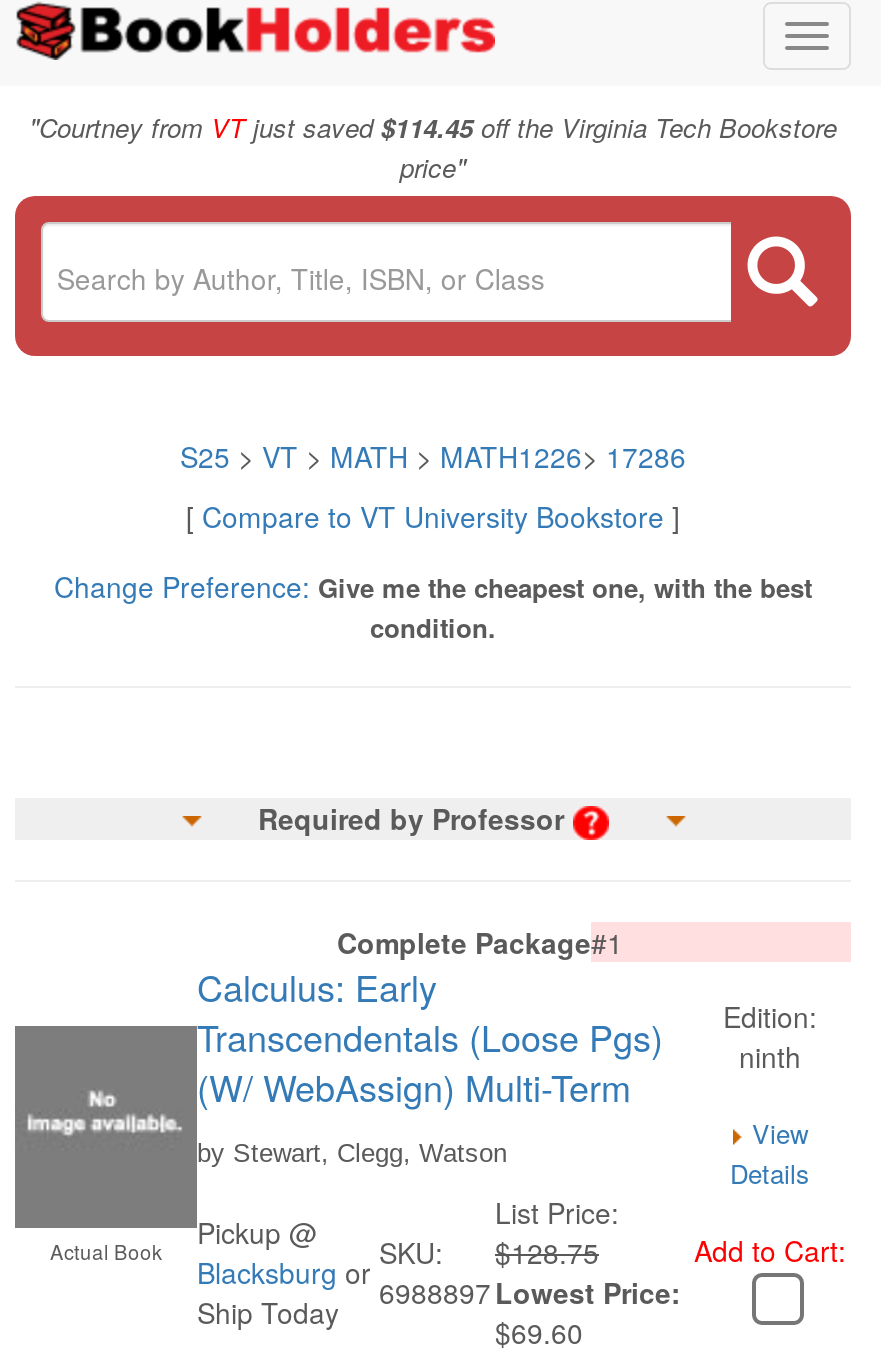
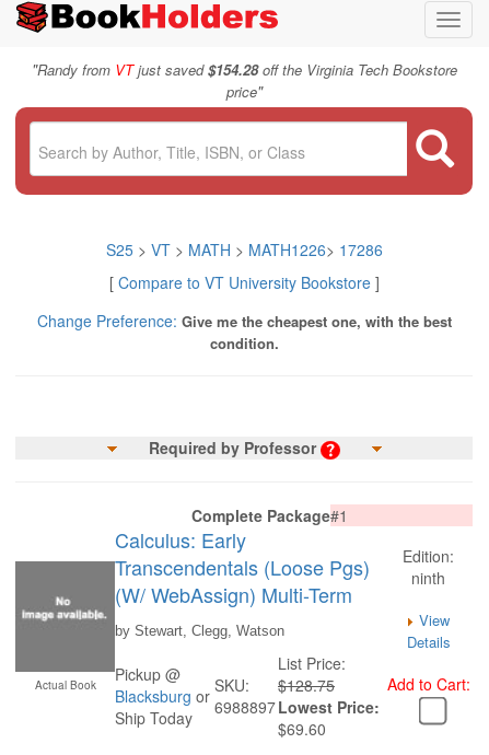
[29,106,837,146] "Courtney from VT just saved$114.45 off the Virginia Tech Bookstore -> [31,58,457,80] "Randy from VT just saved$154.28 off the Virginia Tech Bookstore

